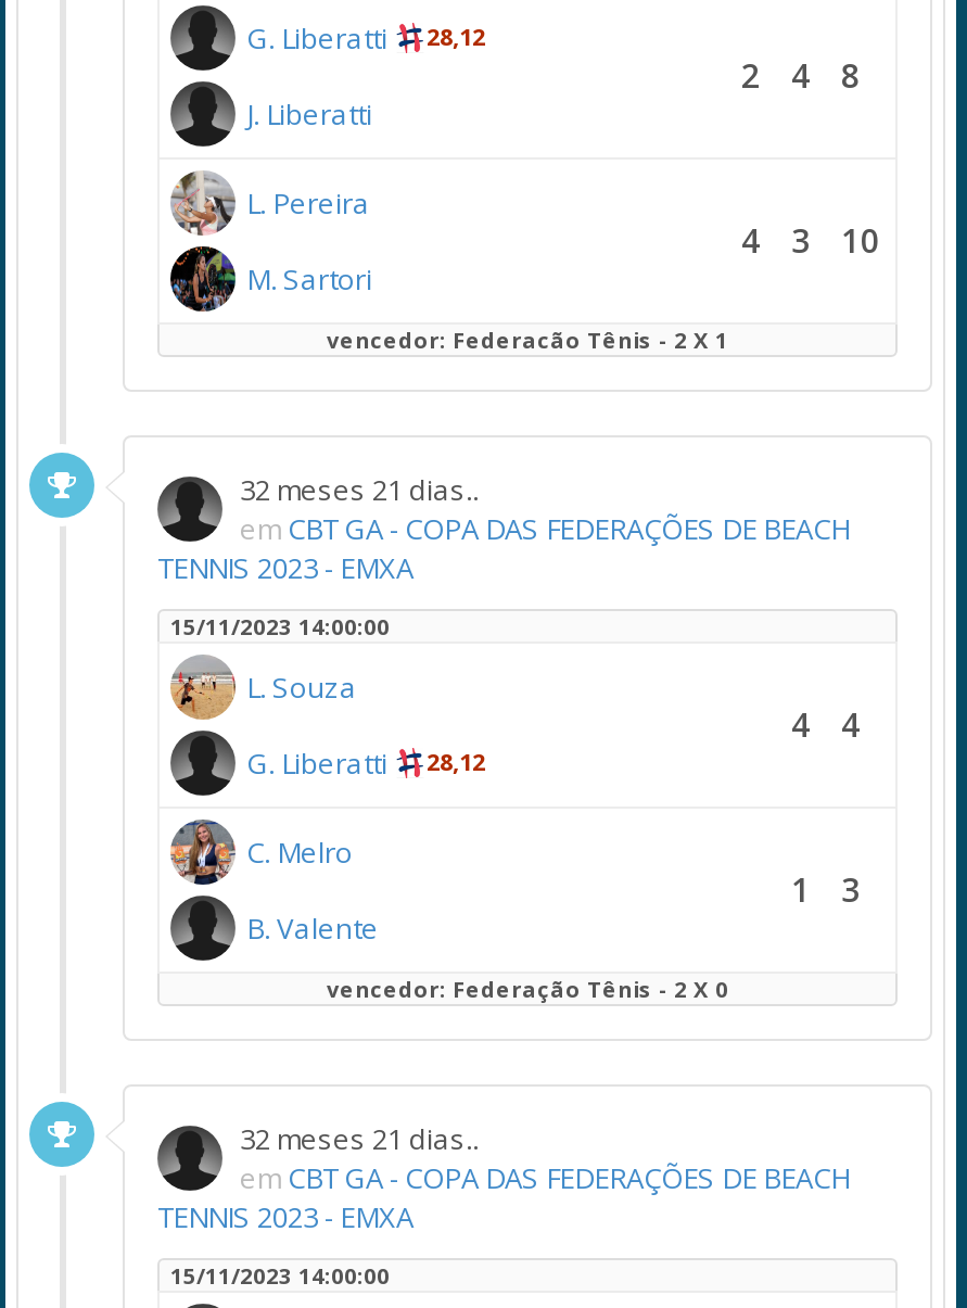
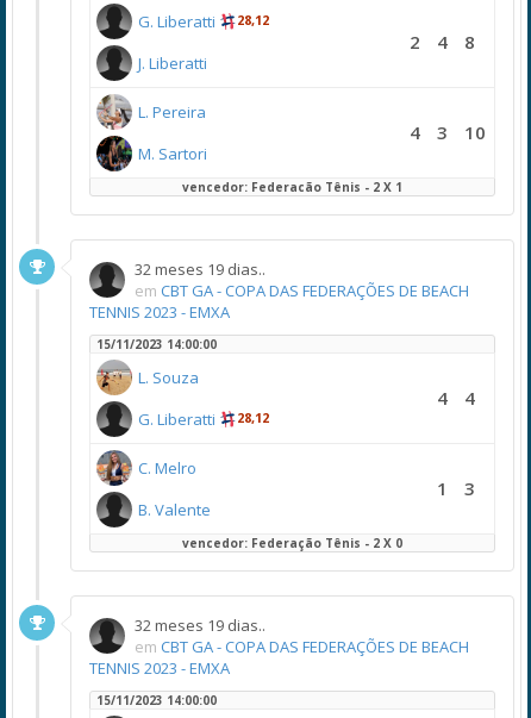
[240,470,479,509] 32 meses 21 dias.. -> [135,258,265,280] 32 meses 19 dias..
[240,1119,479,1158] 32 meses 21 dias.. -> [135,614,265,636] 32 meses 19 dias..

